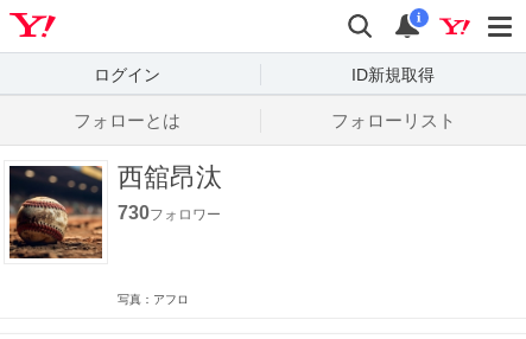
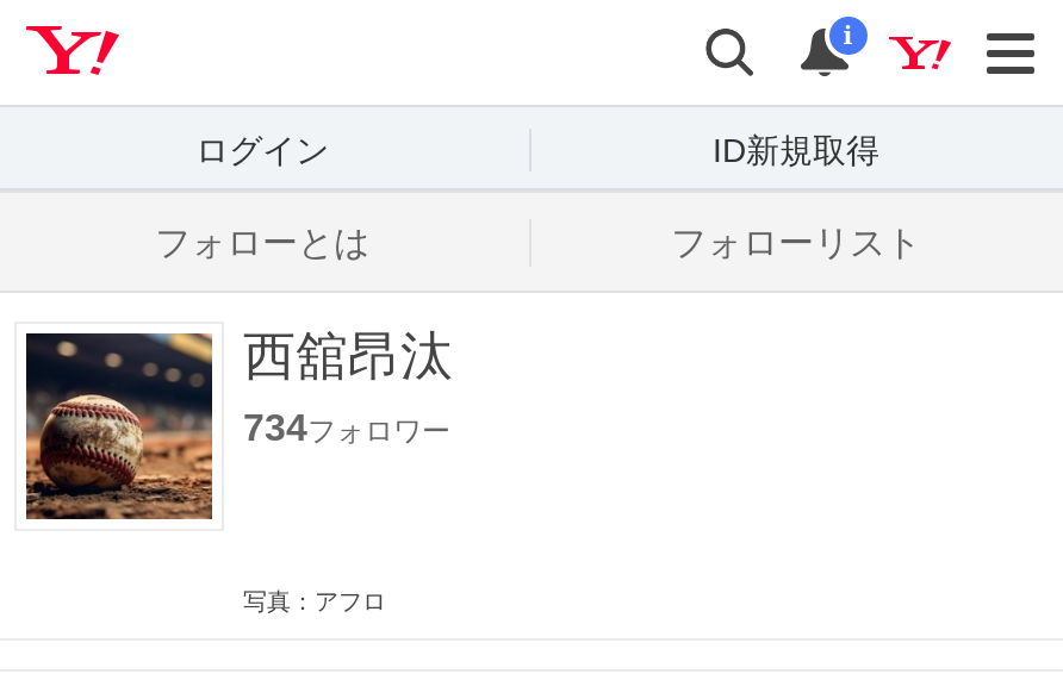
[118,203,221,223] 730フォロワー -> [243,407,450,448] 734フォロワー

